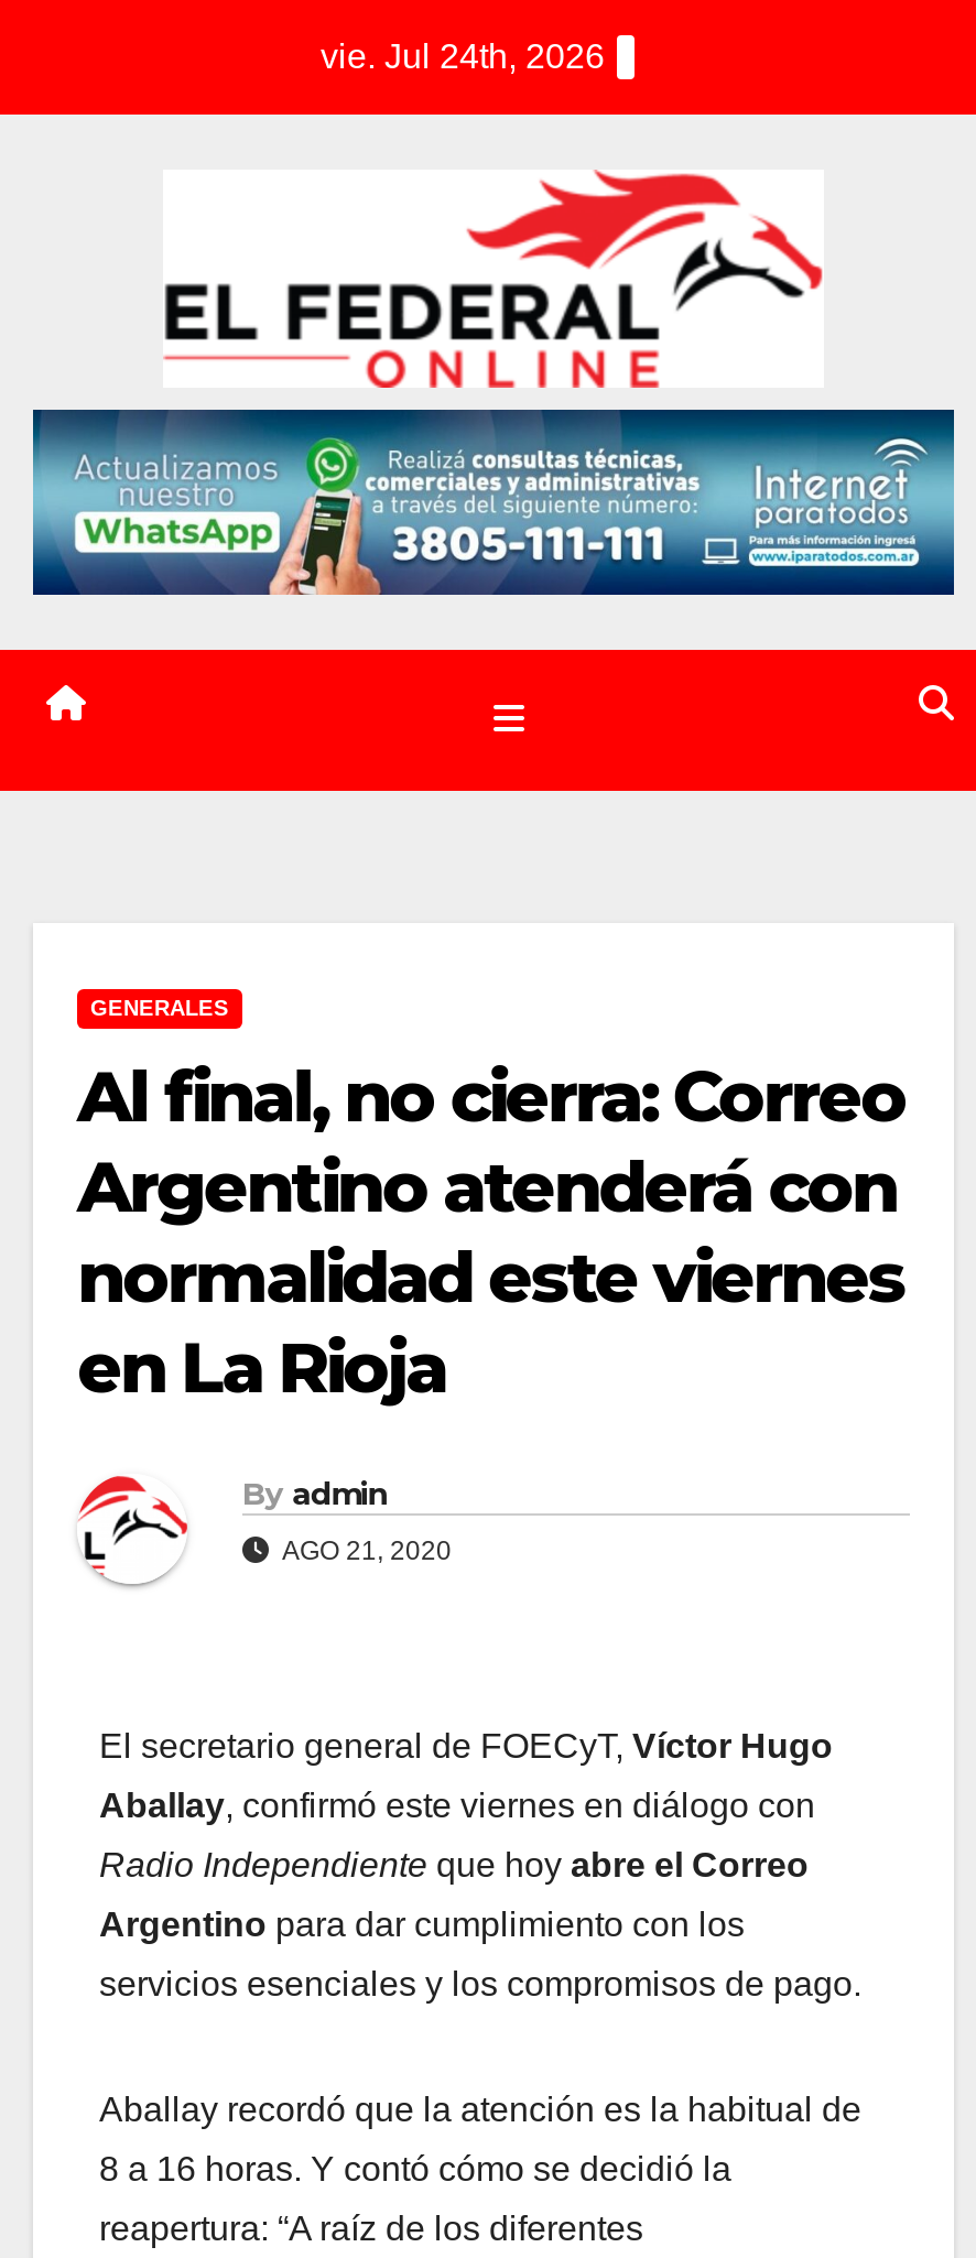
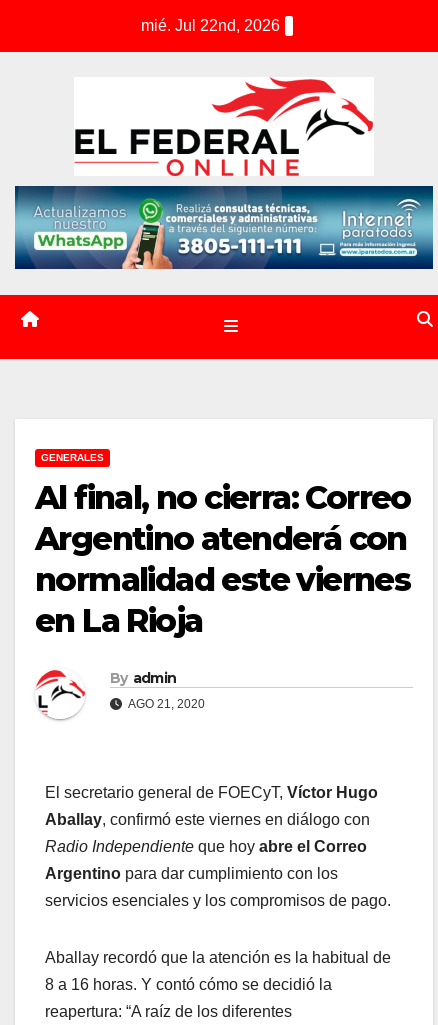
[321,37,605,75] vie. Jul 24th, 2026 -> [140,17,279,34] mié. Jul 22nd, 2026

